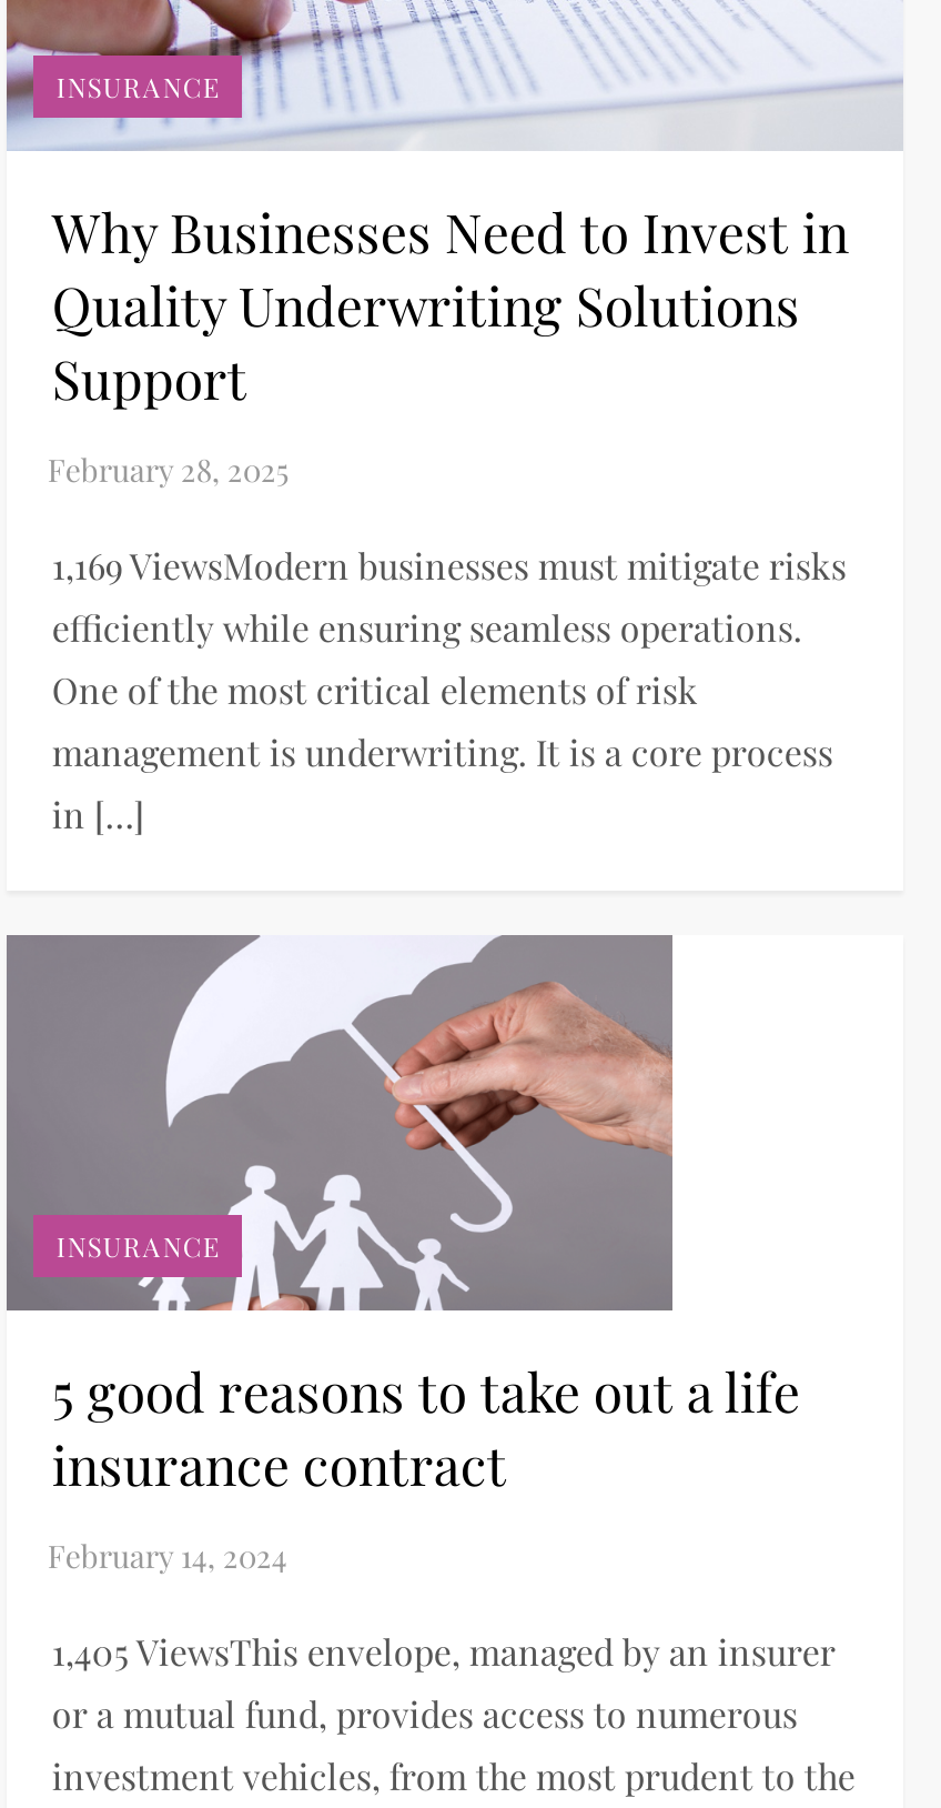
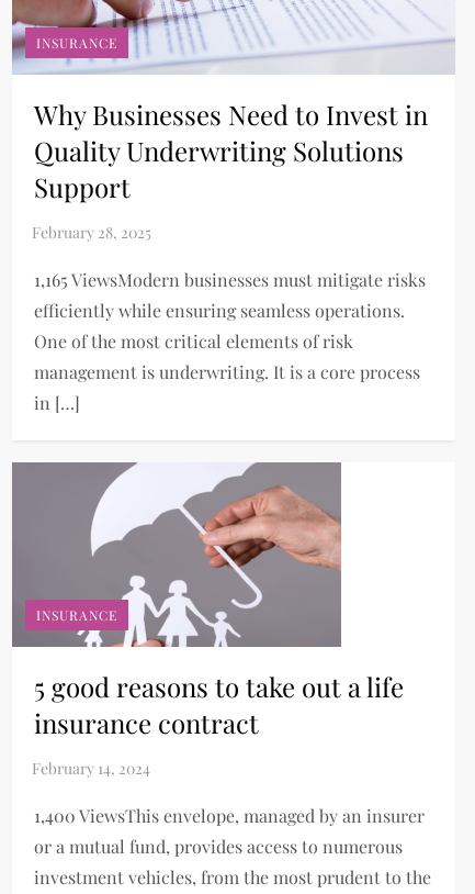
[52,543,846,589] 1,169 ViewsModern businesses must mitigate risks -> [34,268,426,291] 1,165 ViewsModern businesses must mitigate risks
[52,1628,835,1674] 1,405 ViewsThis envelope, managed by an insurer -> [34,804,425,827] 1,400 ViewsThis envelope, managed by an insurer

